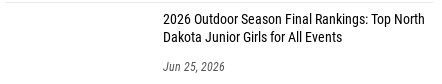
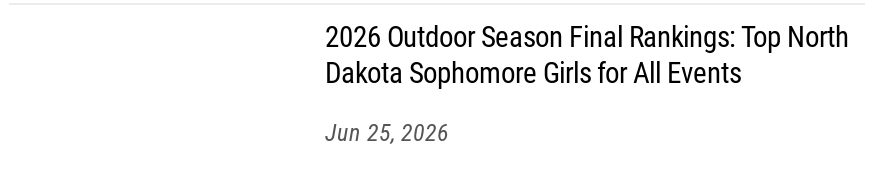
[163,29,342,46] Dakota Junior Girls for All Events -> [325,57,741,91] Dakota Sophomore Girls for All Events

